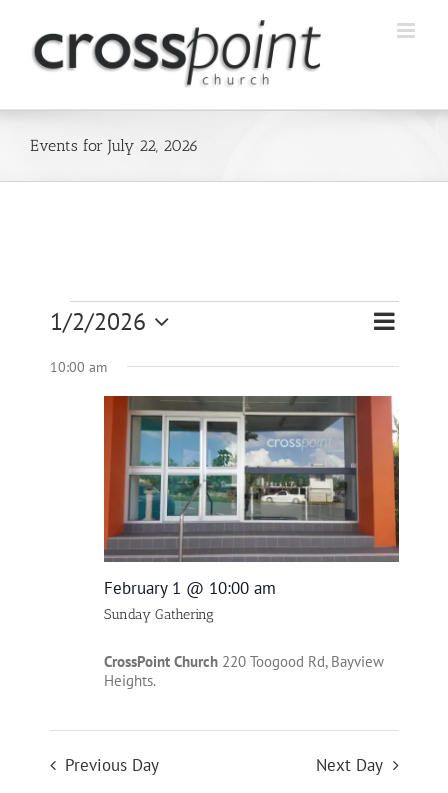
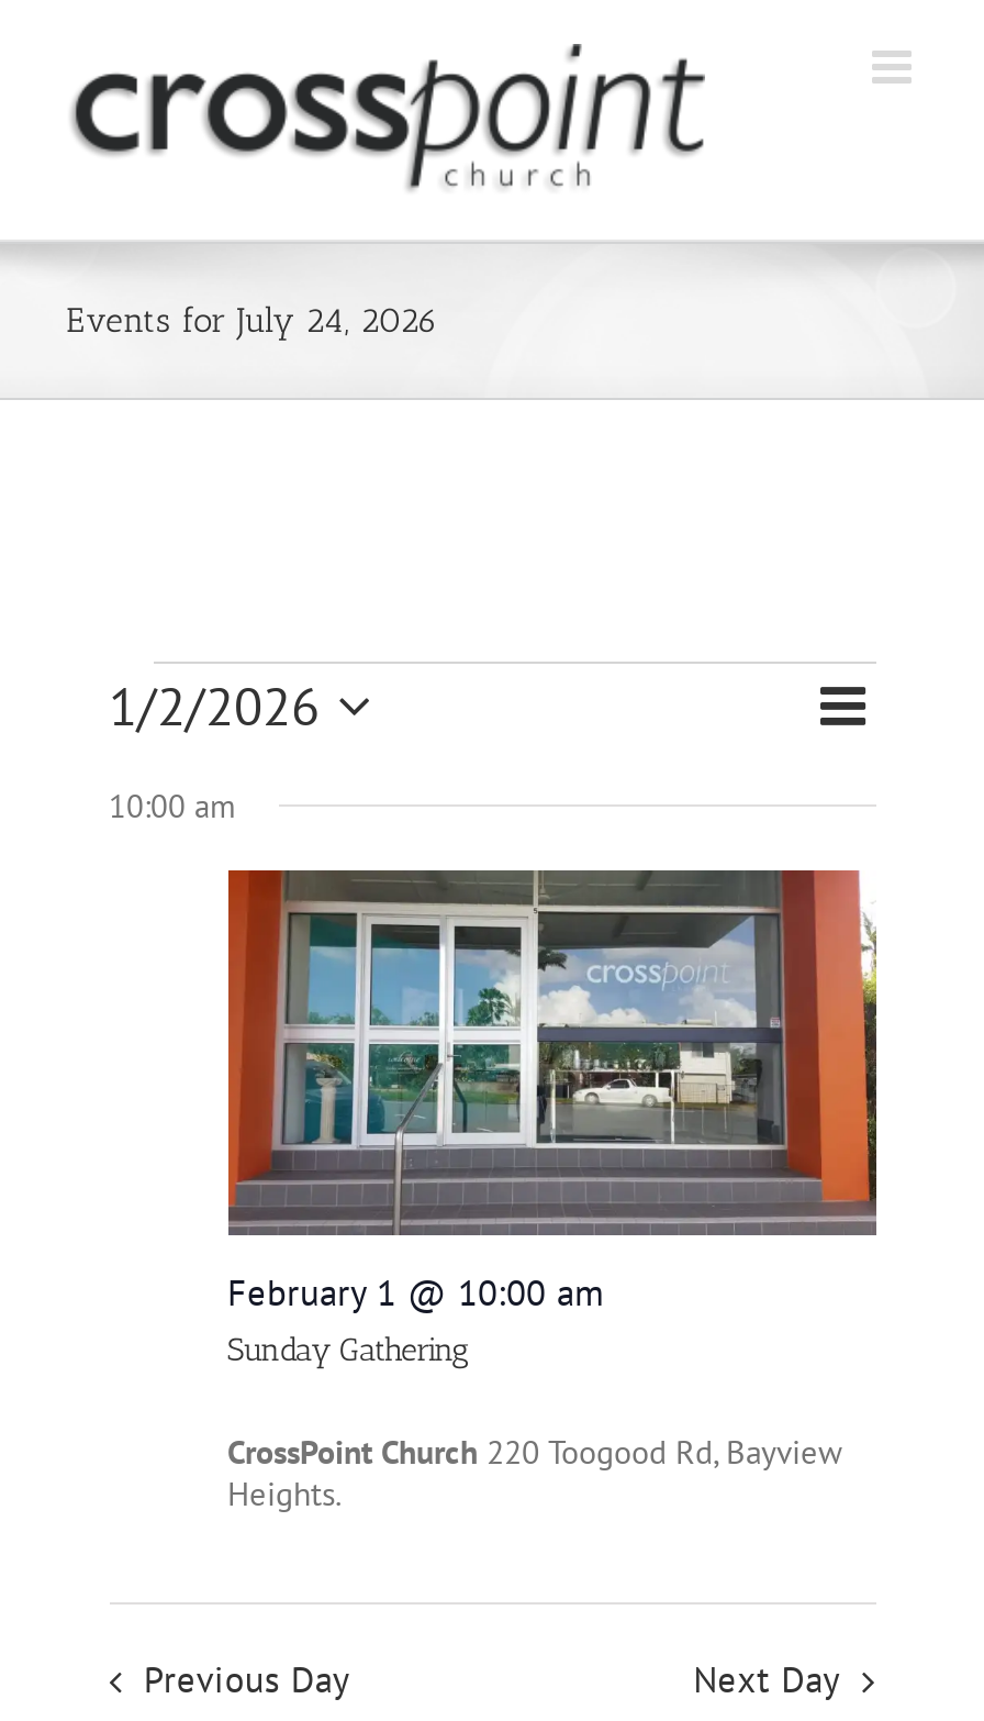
[30,136,199,155] Events for July 22, 2026 -> [66,300,439,341] Events for July 24, 2026

